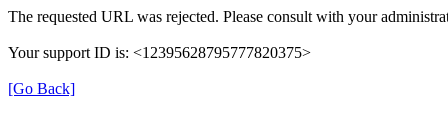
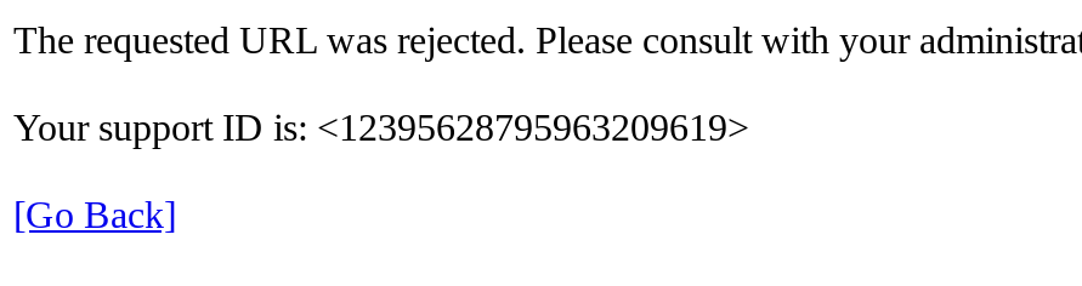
[8,44,311,61] Your support ID is: <12395628795777820375> -> [13,107,749,148] Your support ID is: <12395628795963209619>

